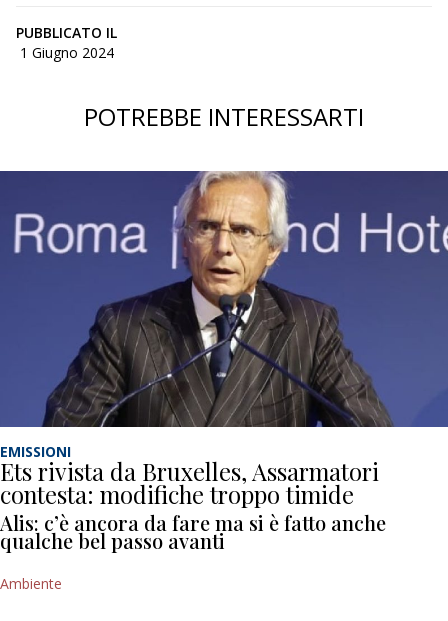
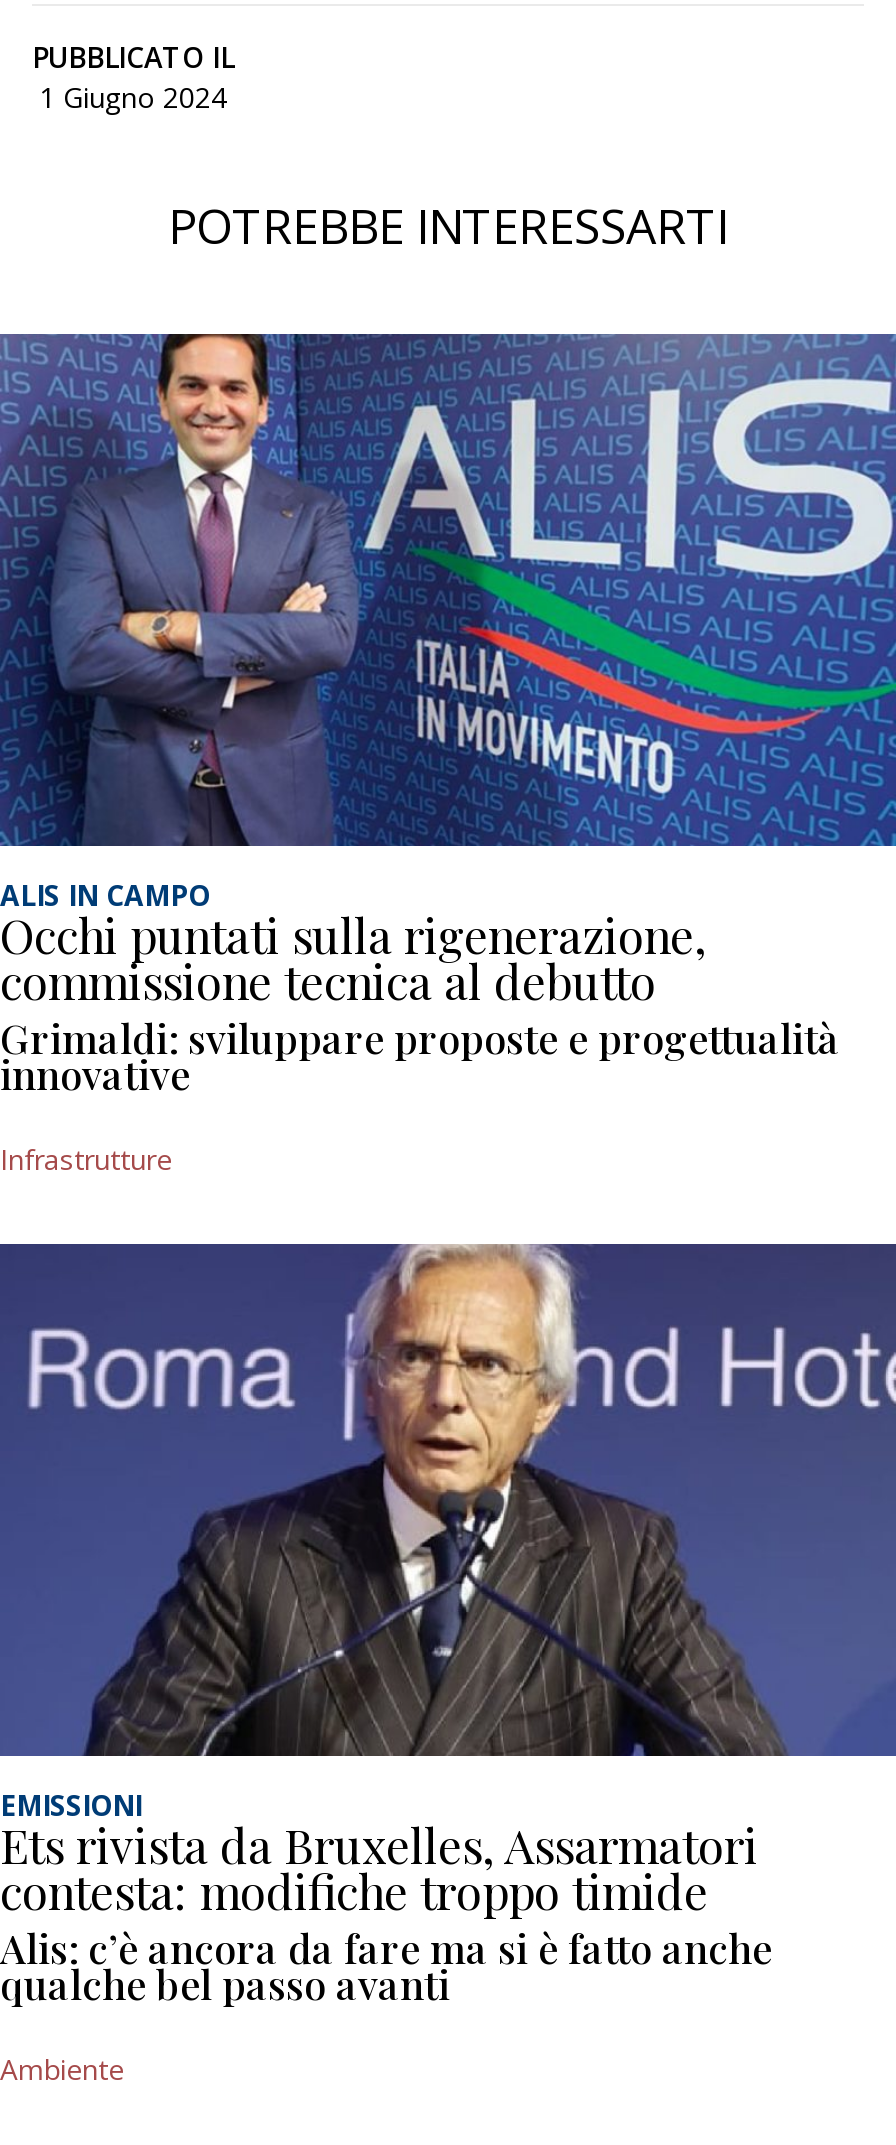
none -> [0,331,890,1177] [image] | ALIS IN CAMPO | Occhi puntati sulla rigenerazione, | commissione tecnica al debutto | Grimaldi: sviluppare proposte e progettualità | innovative | Infrastrutture

